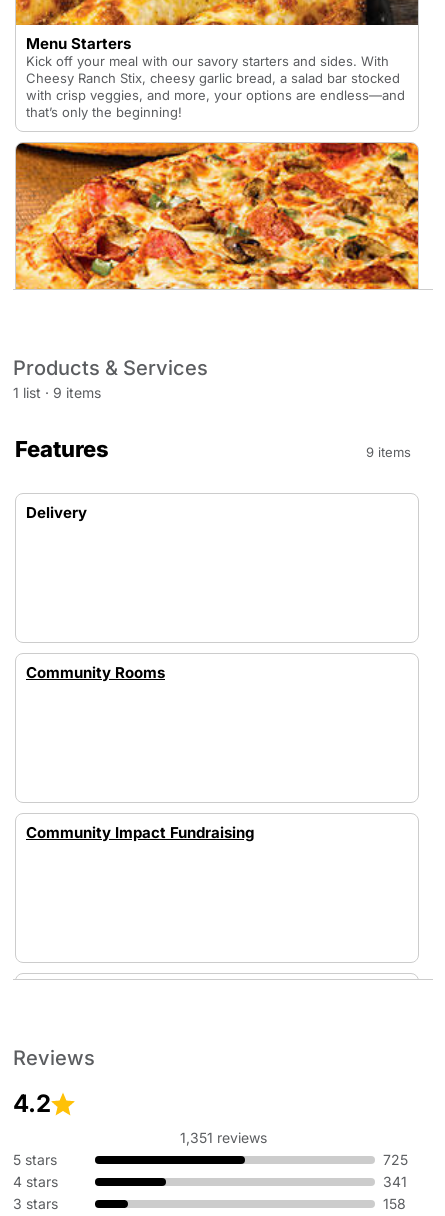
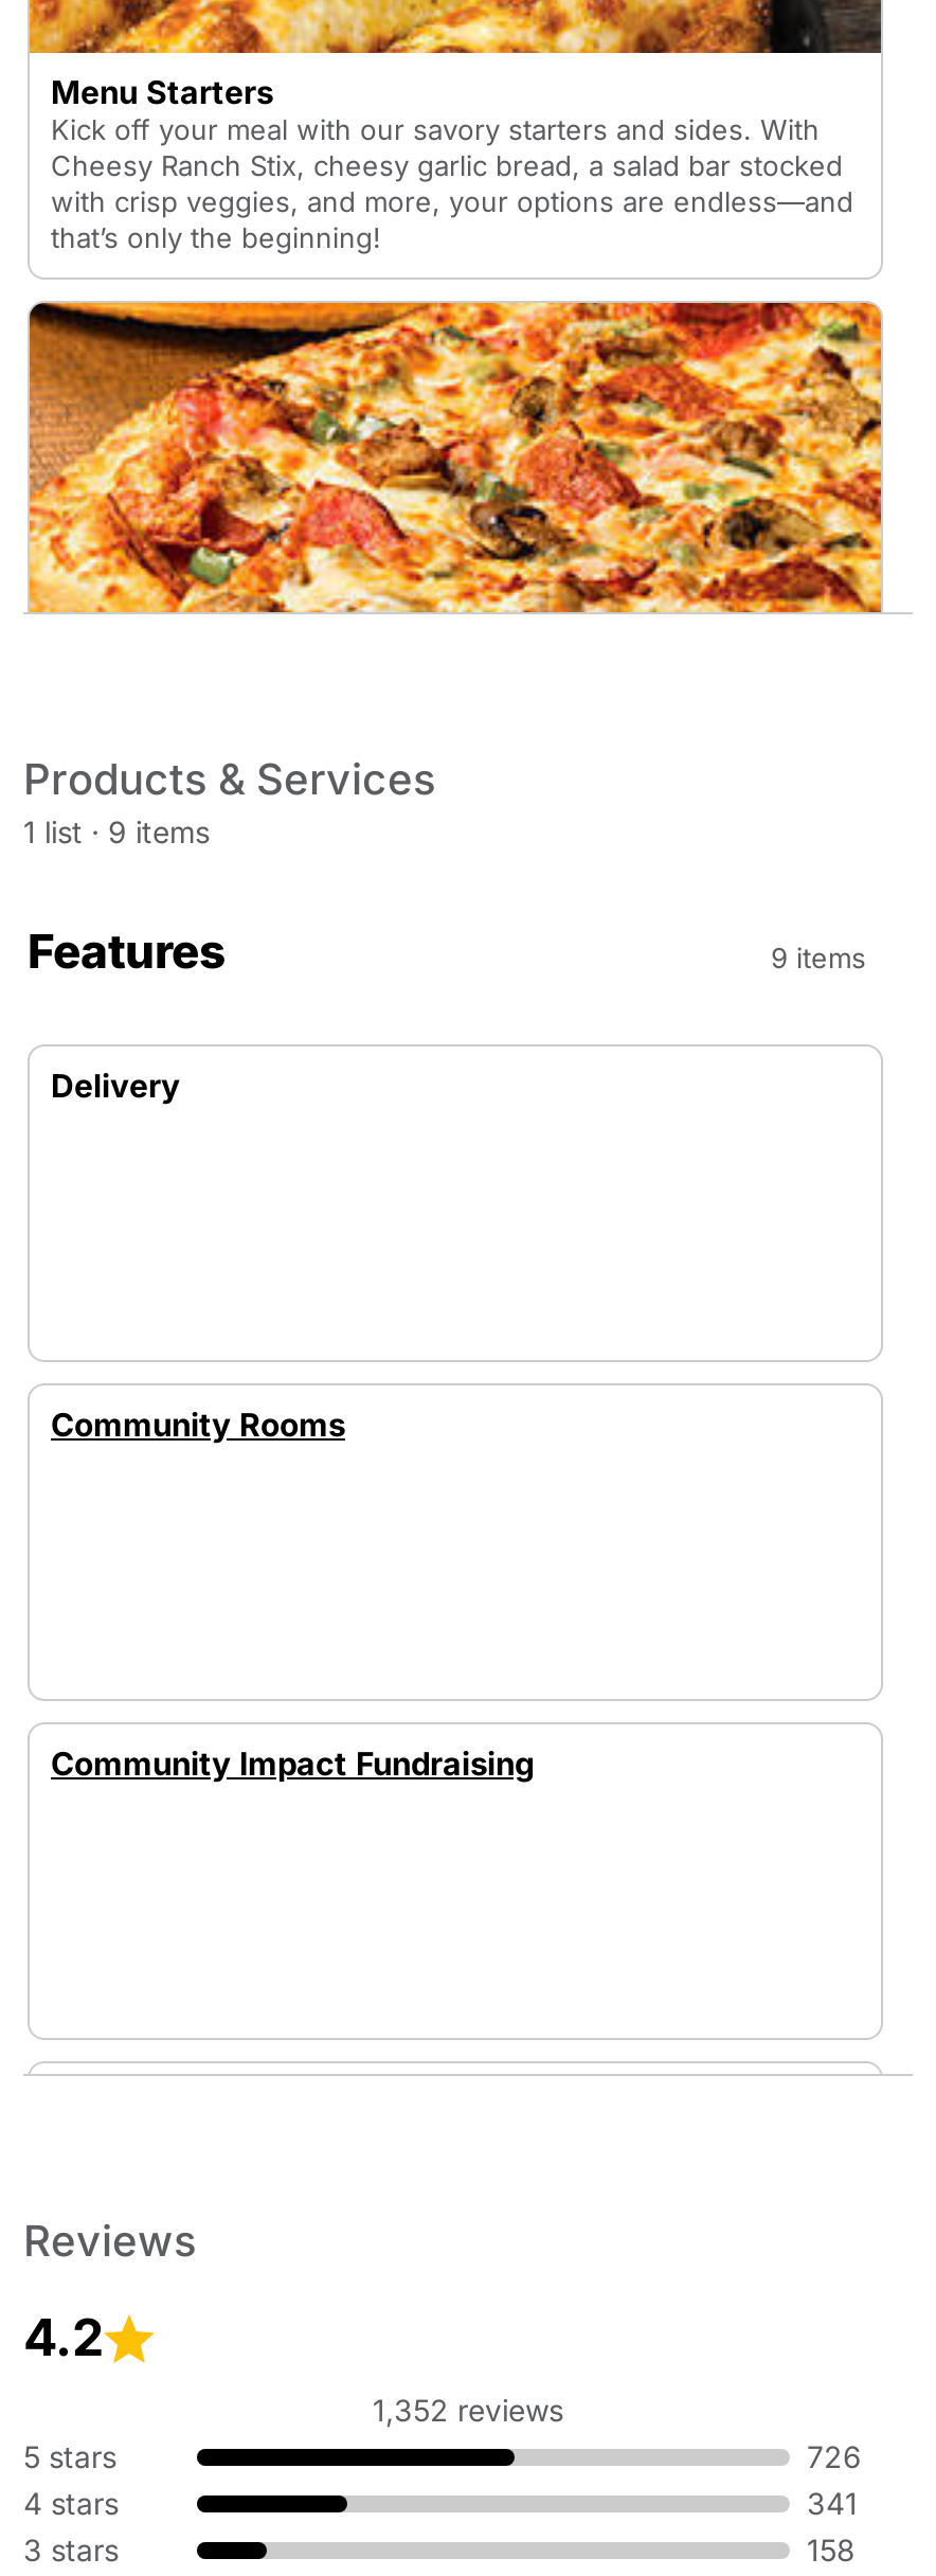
[179,1129,266,1146] 1,351 reviews -> [373,2392,563,2428] 1,352 reviews
[383,1151,408,1168] 725 -> [807,2439,862,2475] 726

